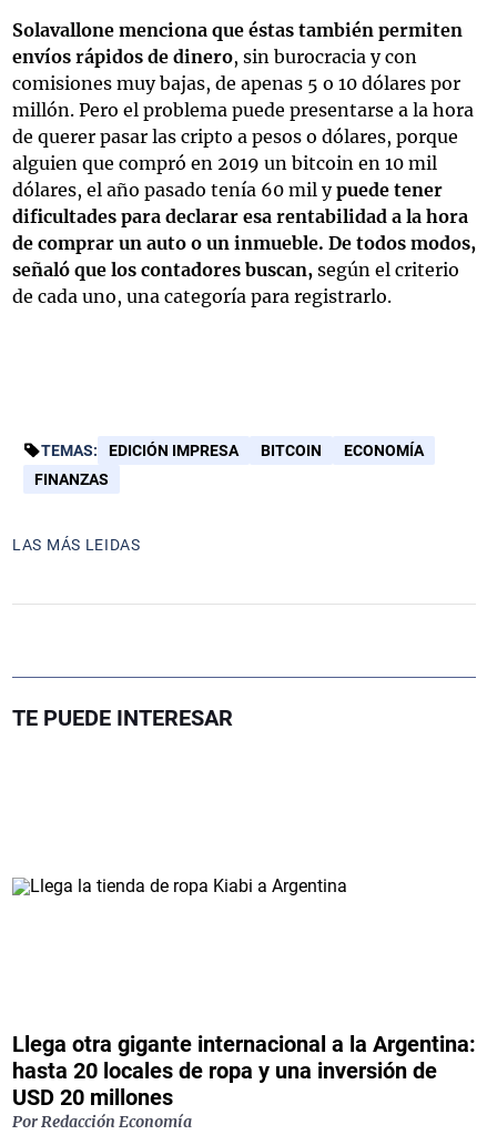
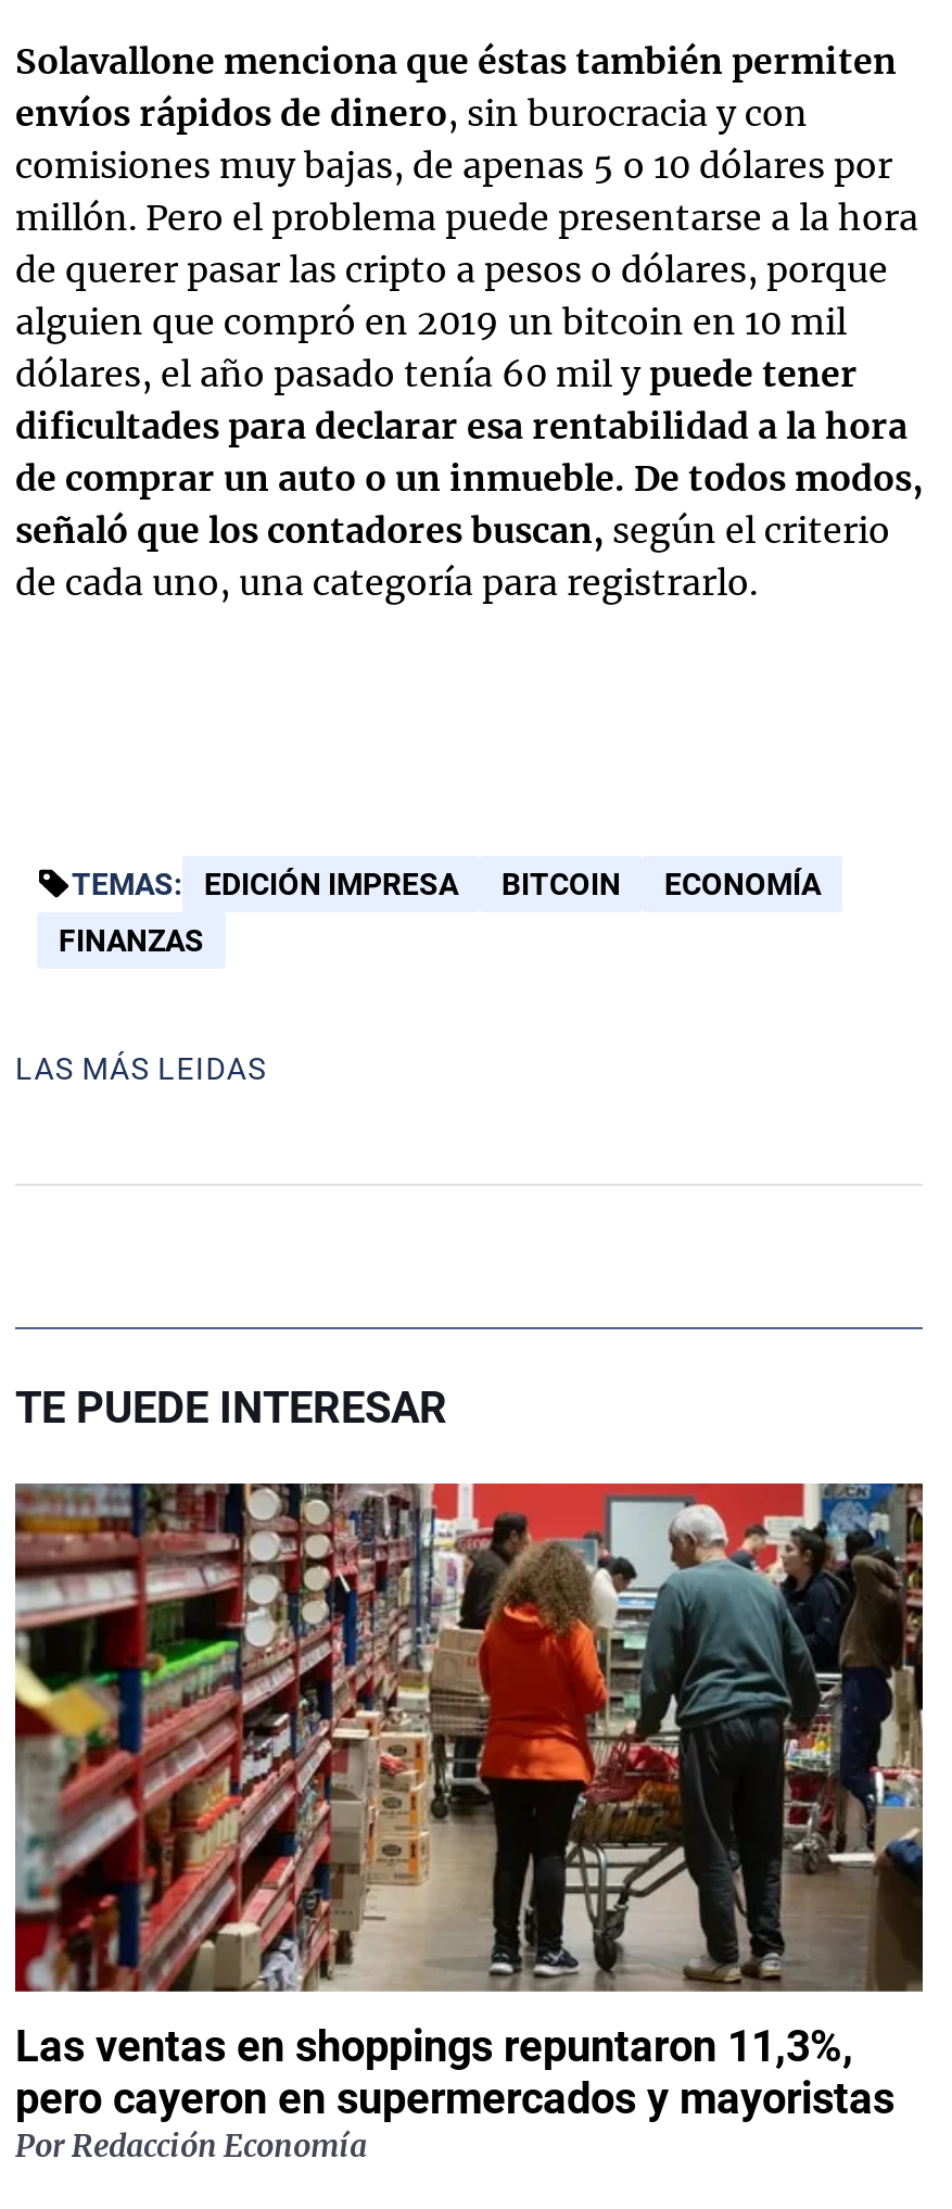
none -> [13,1481,925,1953] [image]
[12,1031,476,1111] Llega otra gigante internacional a la Argentina: | hasta 20 locales de ropa y una inversión de | USD 20 millones -> [15,2020,894,2125] Las ventas en shoppings repuntaron 11,3%, | pero cayeron en supermercados y mayoristas

